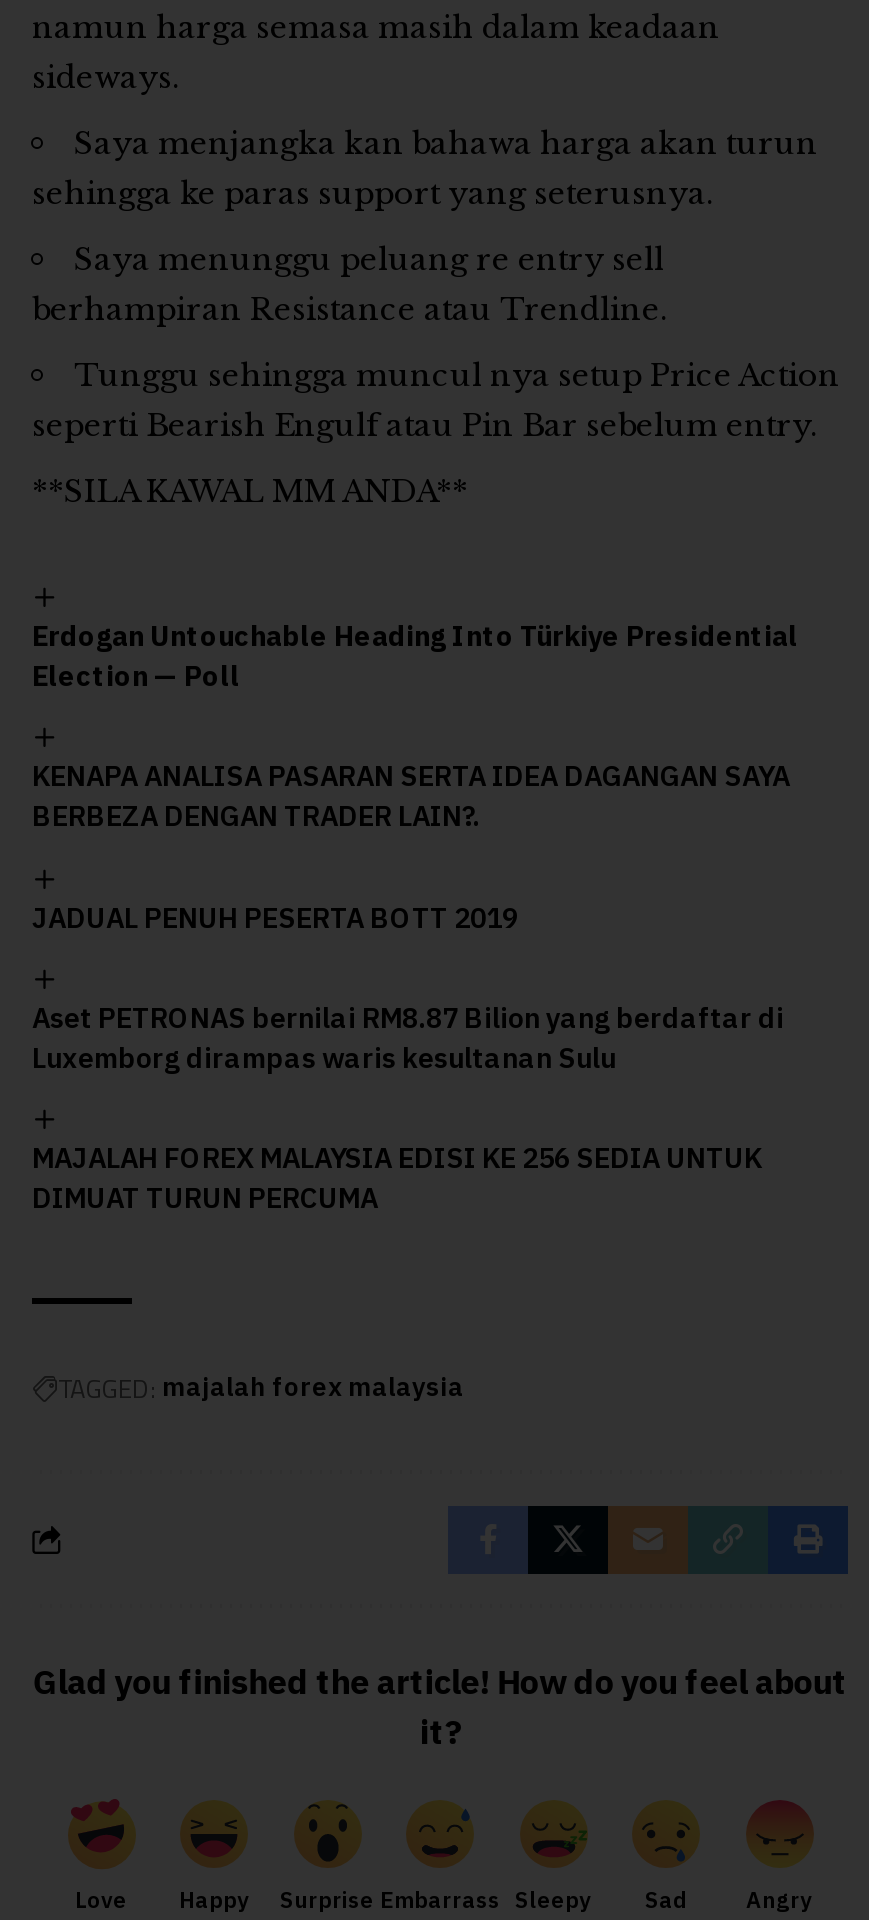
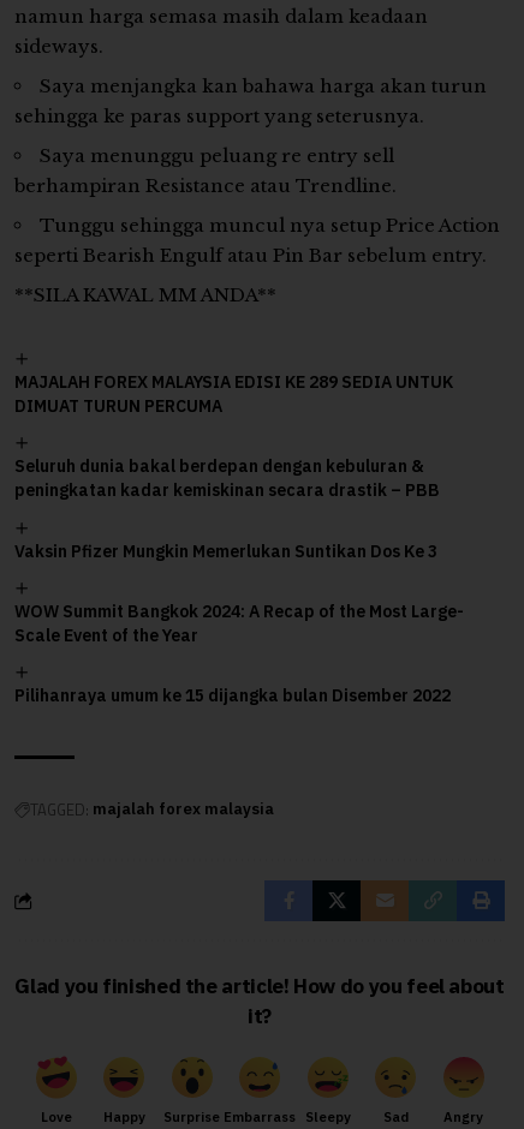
[32,618,798,1176] Erdogan Untouchable Heading Into Türkiye Presidential | Election — Poll | KENAPA ANALISA PASARAN SERTA IDEA DAGANGAN SAYA | BERBEZA DENGAN TRADER LAIN?. | JADUAL PENUH PESERTA BOTT 2019 | Aset PETRONAS bernilai RM8.87 Bilion yang berdaftar di | Luxemborg dirampas waris kesultanan Sulu | MAJALAH FOREX MALAYSIA EDISI KE 256 SEDIA UNTUK -> [14,371,453,393] MAJALAH FOREX MALAYSIA EDISI KE 289 SEDIA UNTUK
moved [32,1180,378,1216] -> [14,395,222,417]: DIMUAT TURUN PERCUMA
none -> [14,455,464,706] Seluruh dunia bakal berdepan dengan kebuluran & | peningkatan kadar kemiskinan secara drastik – PBB | Vaksin Pfizer Mungkin Memerlukan Suntikan Dos Ke 3 | WOW Summit Bangkok 2024: A Recap of the Most Large- | Scale Event of the Year | Pilihanraya umum ke 15 dijangka bulan Disember 2022

